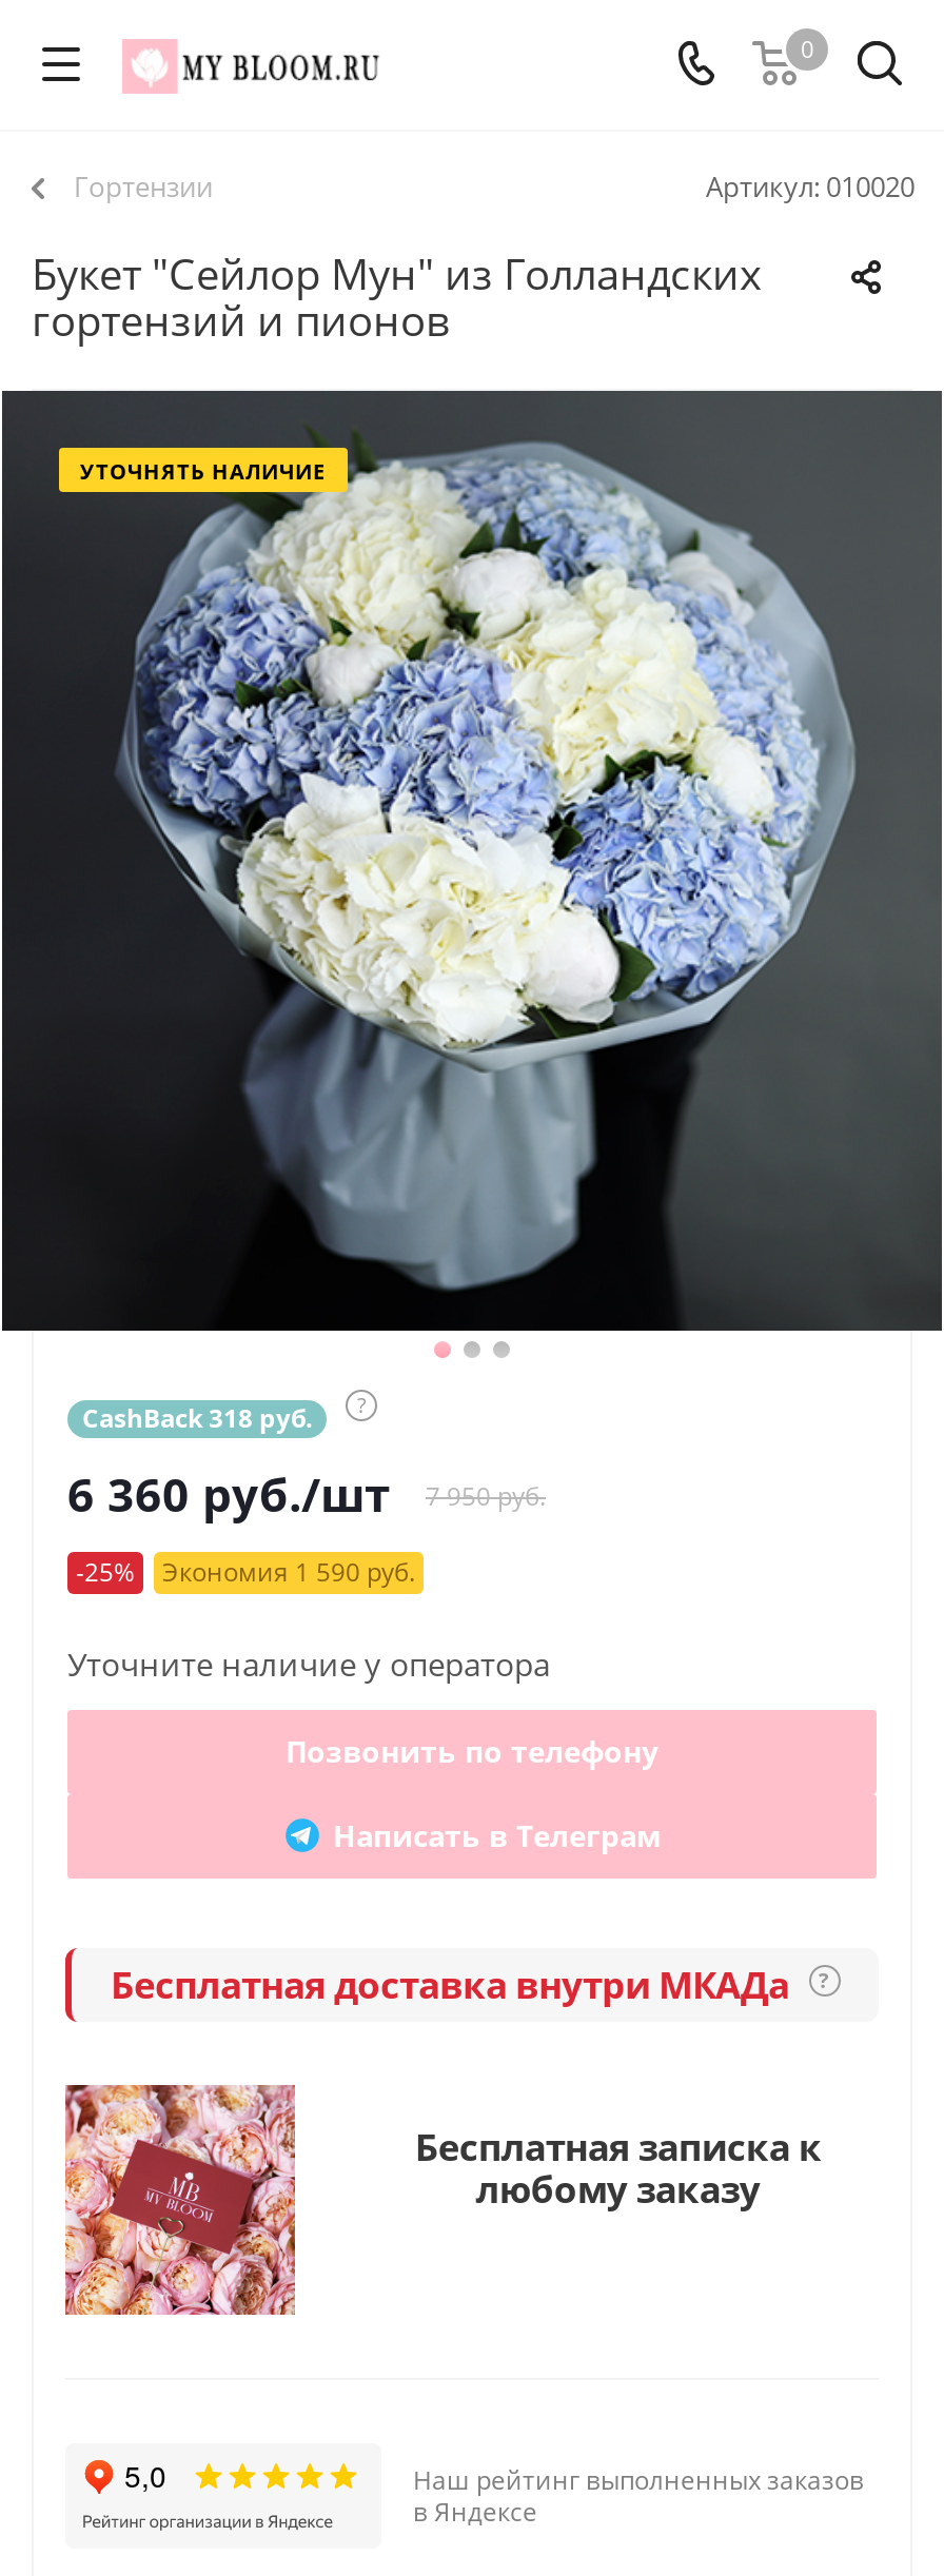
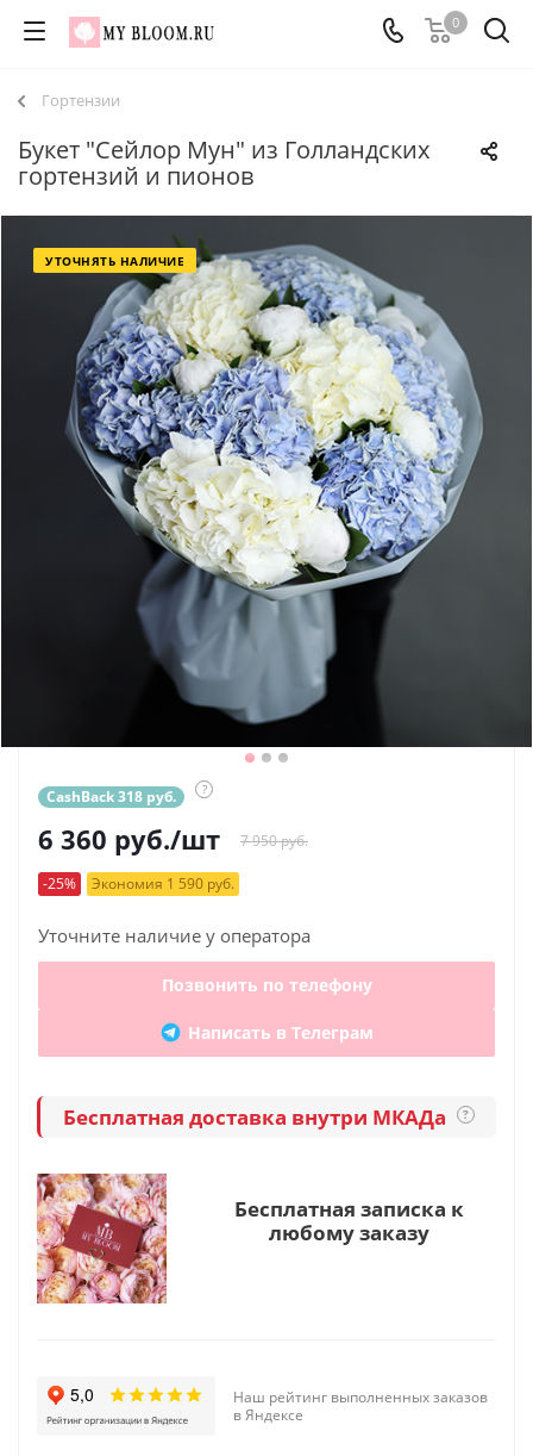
[706,168,914,205] Артикул: 010020 -> none

